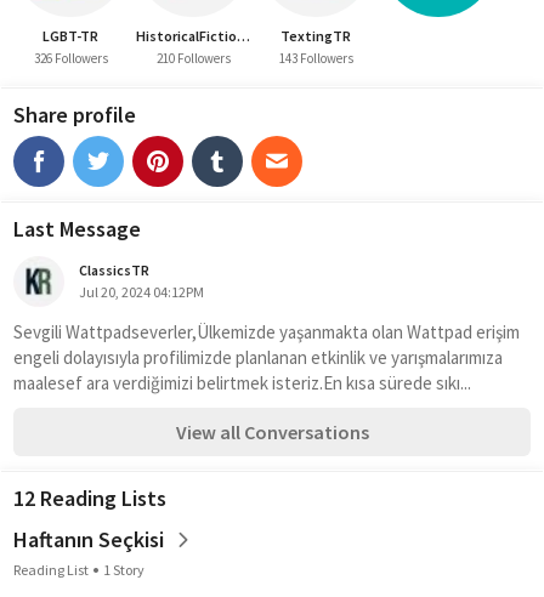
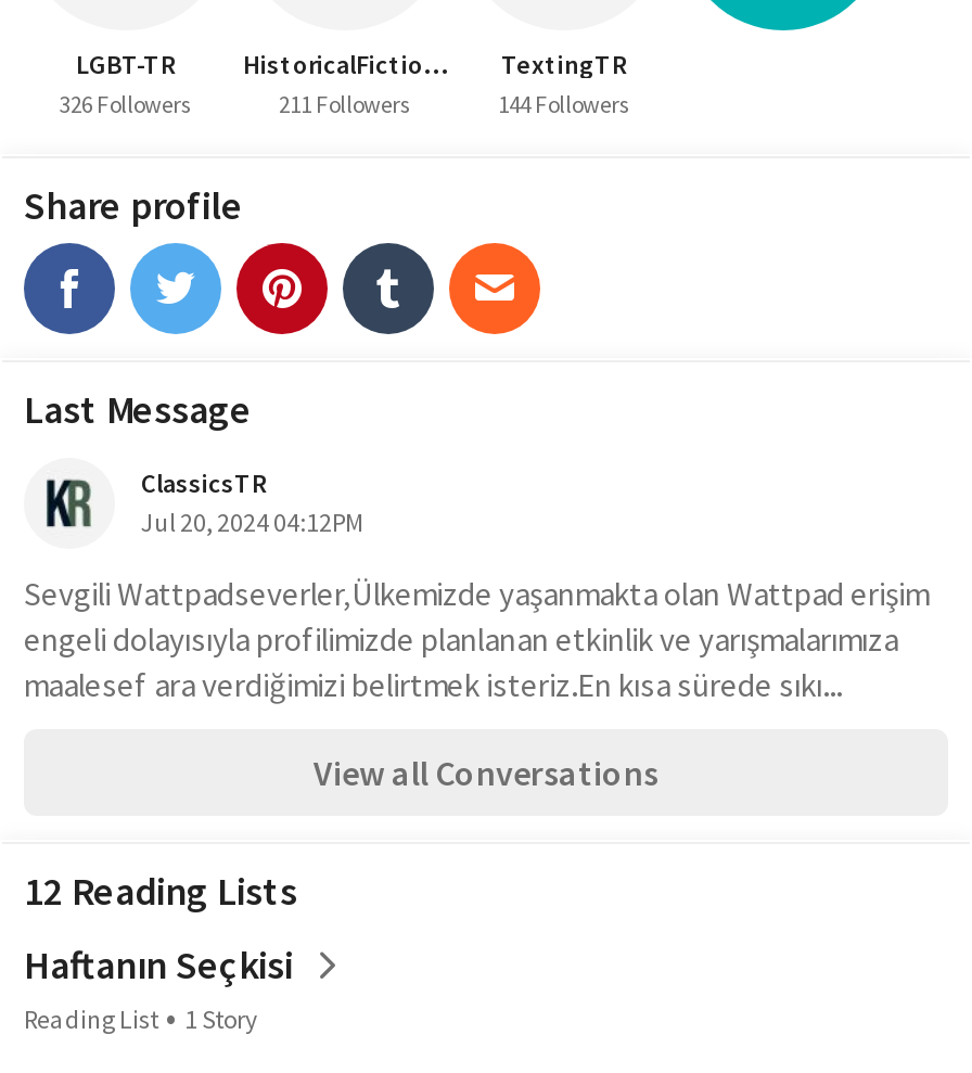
[156,50,230,67] 210 Followers -> [279,89,411,119] 211 Followers
[279,50,353,67] 143 Followers -> [498,89,630,119] 144 Followers

